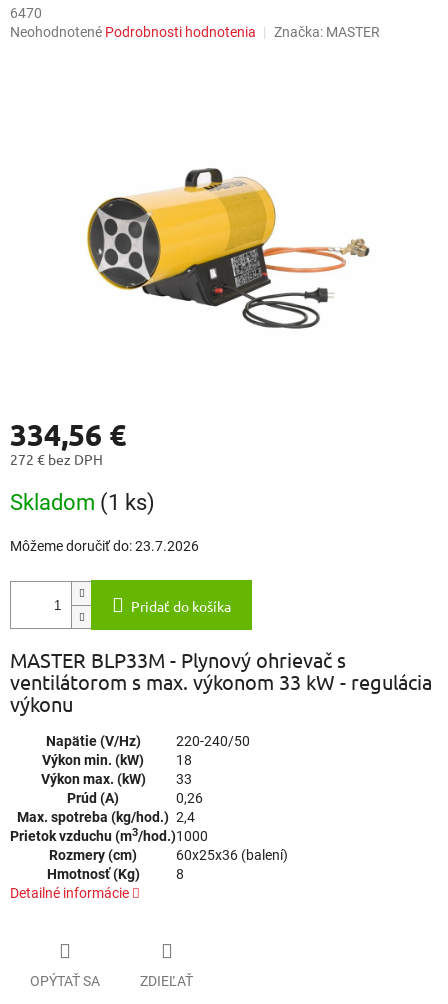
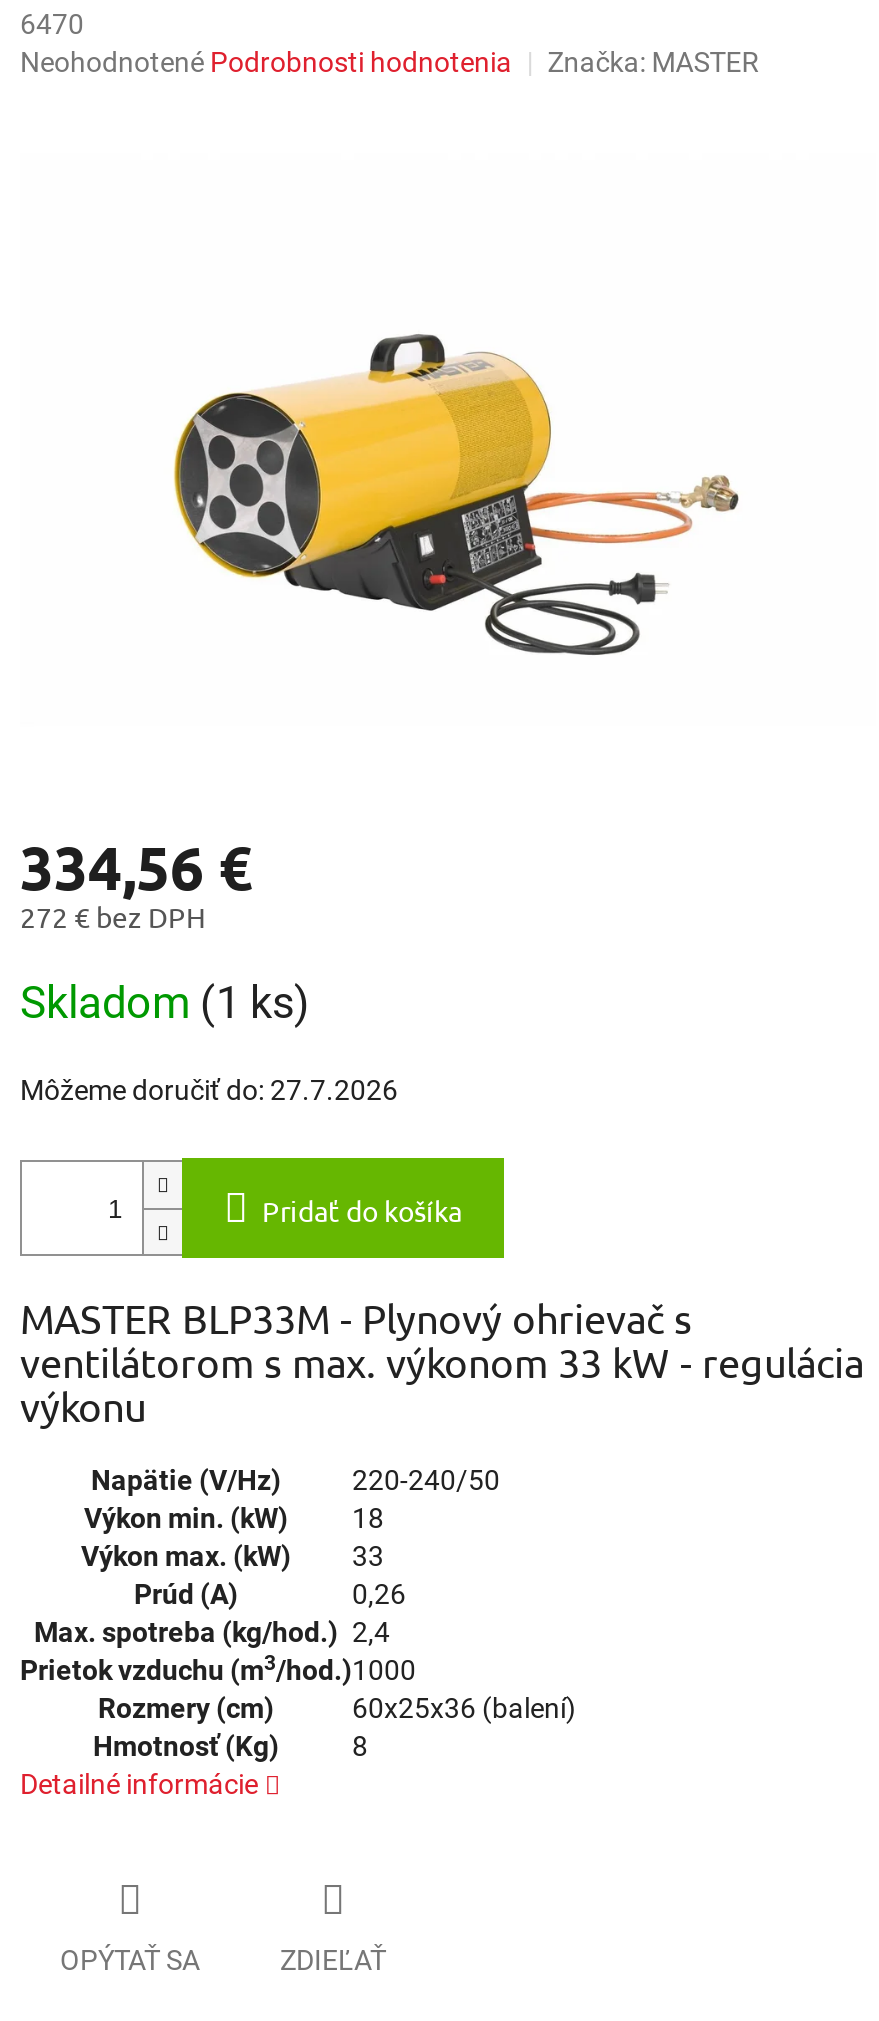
[10,538,199,554] Môžeme doručiť do: 23.7.2026 -> [20,1075,398,1107] Môžeme doručiť do: 27.7.2026

